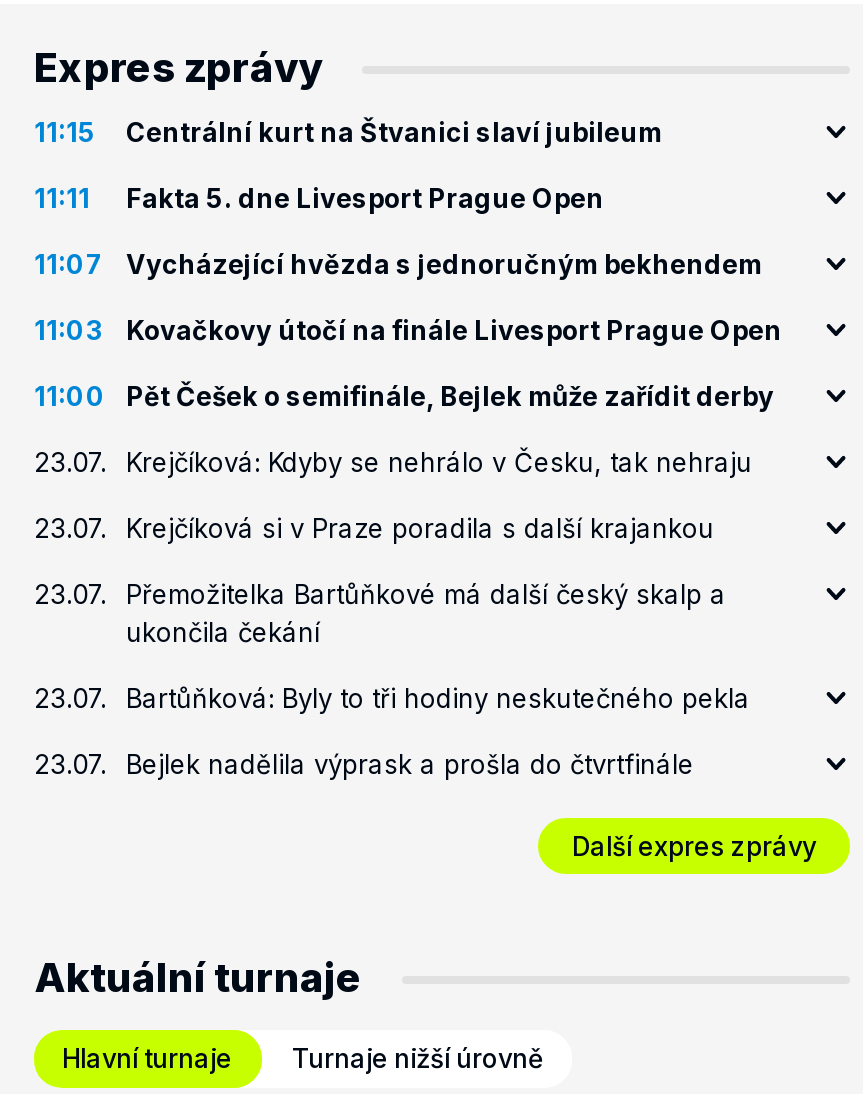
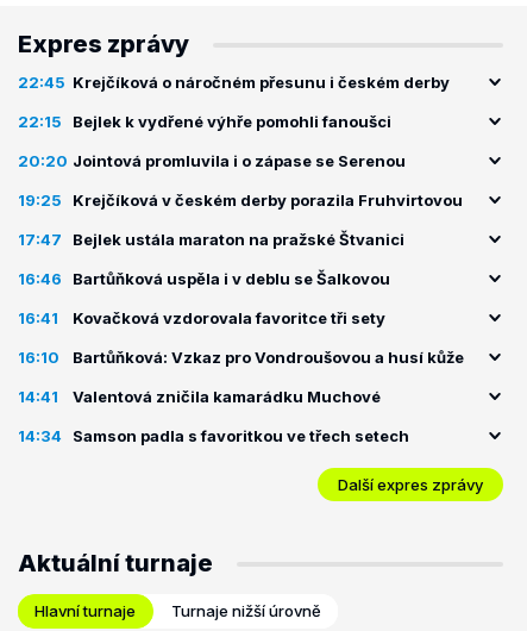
[34,116,662,148] 11:15 | Centrální kurt na Štvanici slaví jubileum -> [18,73,450,92] 22:45 Krejčíková o náročném přesunu i českém derby
[34,182,604,214] 11:11 | Fakta 5. dne Livesport Prague Open -> [18,112,391,131] 22:15 Bejlek k vydřené výhře pomohli fanoušci
[34,248,762,280] 11:07 | Vycházející hvězda s jednoručným bekhendem -> [18,151,406,170] 20:20 Jointová promluvila i o zápase se Serenou
[34,314,782,346] 11:03 | Kovačkovy útočí na finále Livesport Prague Open -> [18,190,463,210] 19:25 Krejčíková v českém derby porazila Fruhvirtovou
[34,380,774,412] 11:00 | Pět Češek o semifinále, Bejlek může zařídit derby -> [18,230,404,249] 17:47 Bejlek ustála maraton na pražské Štvanici
[34,446,752,478] 23.07. | Krejčíková: Kdyby se nehrálo v Česku, tak nehraju -> [18,269,390,288] 16:46 Bartůňková uspěla i v deblu se Šalkovou
[34,512,714,544] 23.07. | Krejčíková si v Praze poradila s další krajankou -> [18,308,385,327] 16:41 | Kovačková vzdorovala favoritce tři sety
[34,578,726,648] 23.07. | Přemožitelka Bartůňkové má další český skalp a | ukončila čekání -> [18,348,464,367] 16:10 | Bartůňková: Vzkaz pro Vondroušovou a husí kůže
[34,682,750,714] 23.07. | Bartůňková: Byly to tři hodiny neskutečného pekla -> [18,387,381,406] 14:41 | Valentová zničila kamarádku Muchové
[34,748,694,780] 23.07. | Bejlek nadělila výprask a prošla do čtvrtfinále -> [18,426,409,445] 14:34 Samson padla s favoritkou ve třech setech

